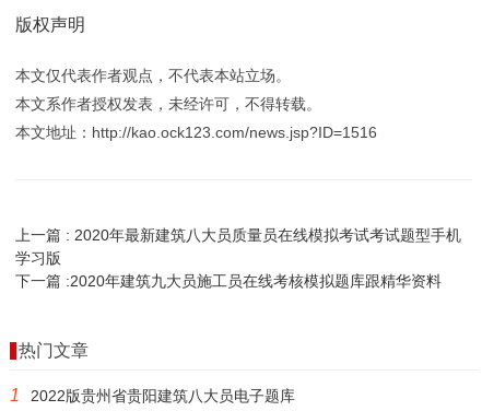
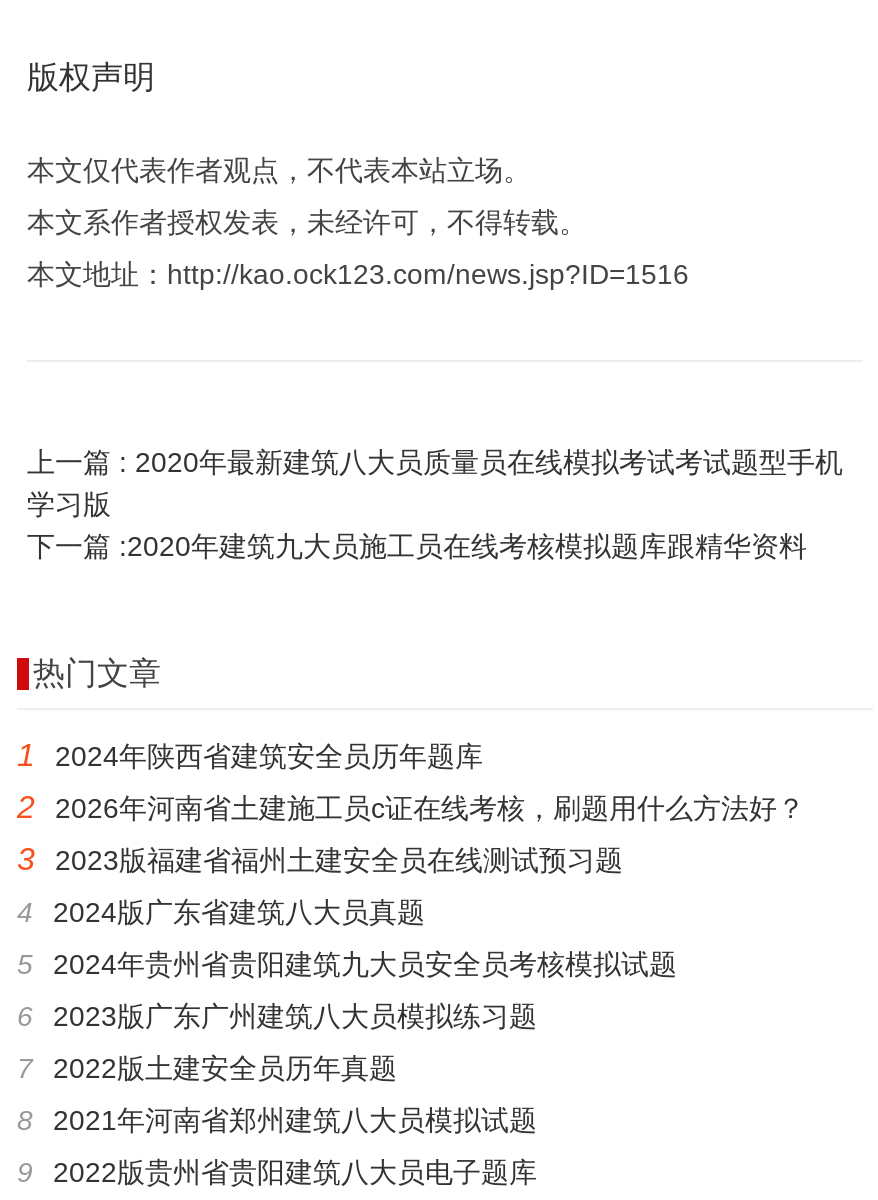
none -> [17,740,805,1188] 2024年陕西省建筑安全员历年题库 | 2 | 2026年河南省土建施工员c证在线考核，刷题用什么方法好？ | 3 | 2023版福建省福州土建安全员在线测试预习题 | 4 | 2024版广东省建筑八大员真题 | 5 | 2024年贵州省贵阳建筑九大员安全员考核模拟试题 | 6 | 2023版广东广州建筑八大员模拟练习题 | 7 | 2022版土建安全员历年真题 | 8 | 2021年河南省郑州建筑八大员模拟试题 | 9

